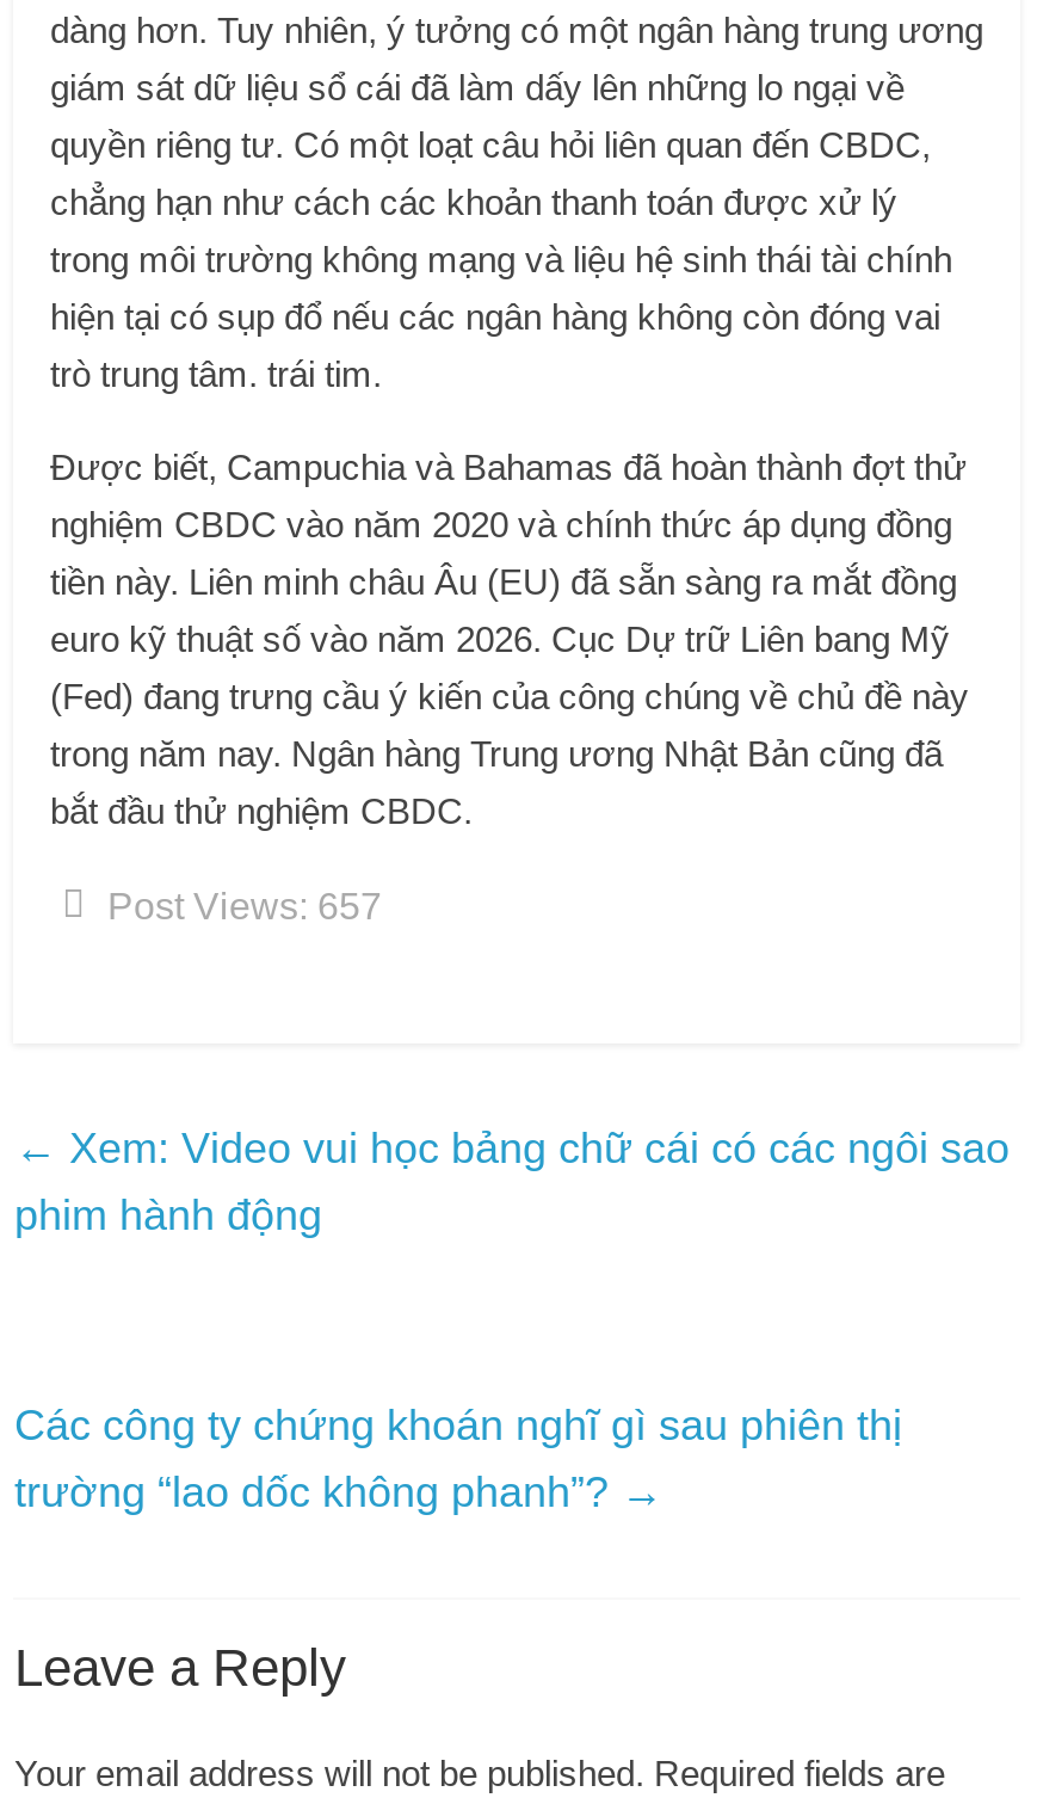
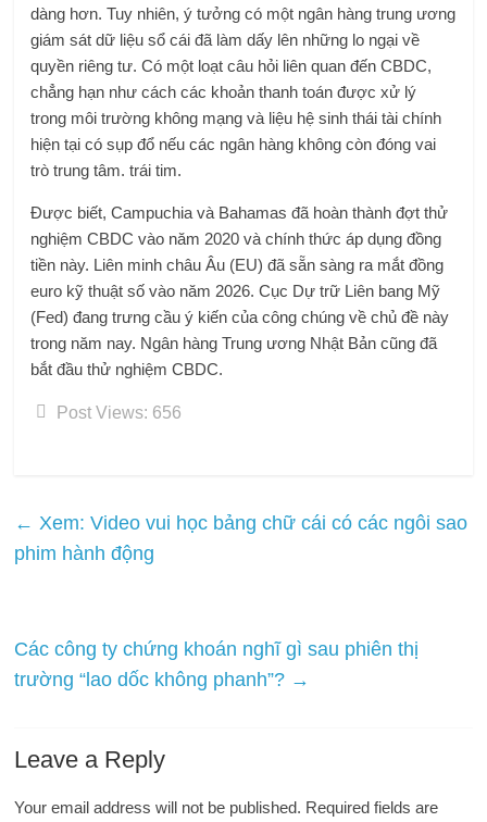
[107,886,382,927] Post Views: 657 -> [57,404,182,422] Post Views: 656

